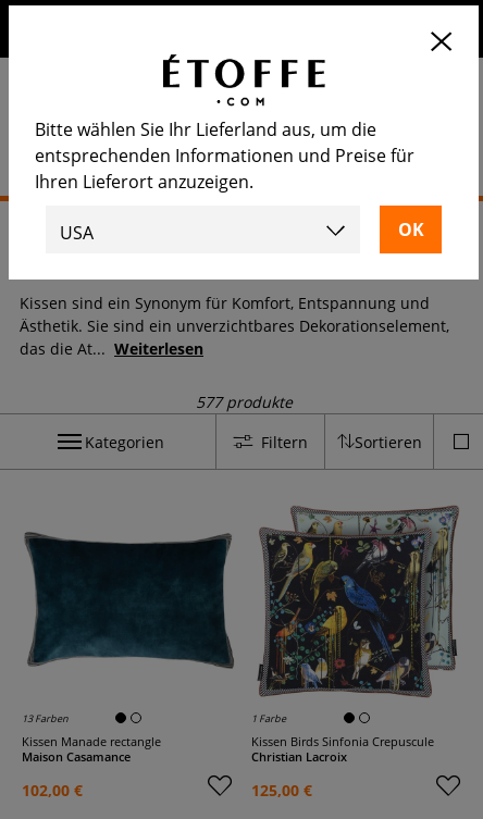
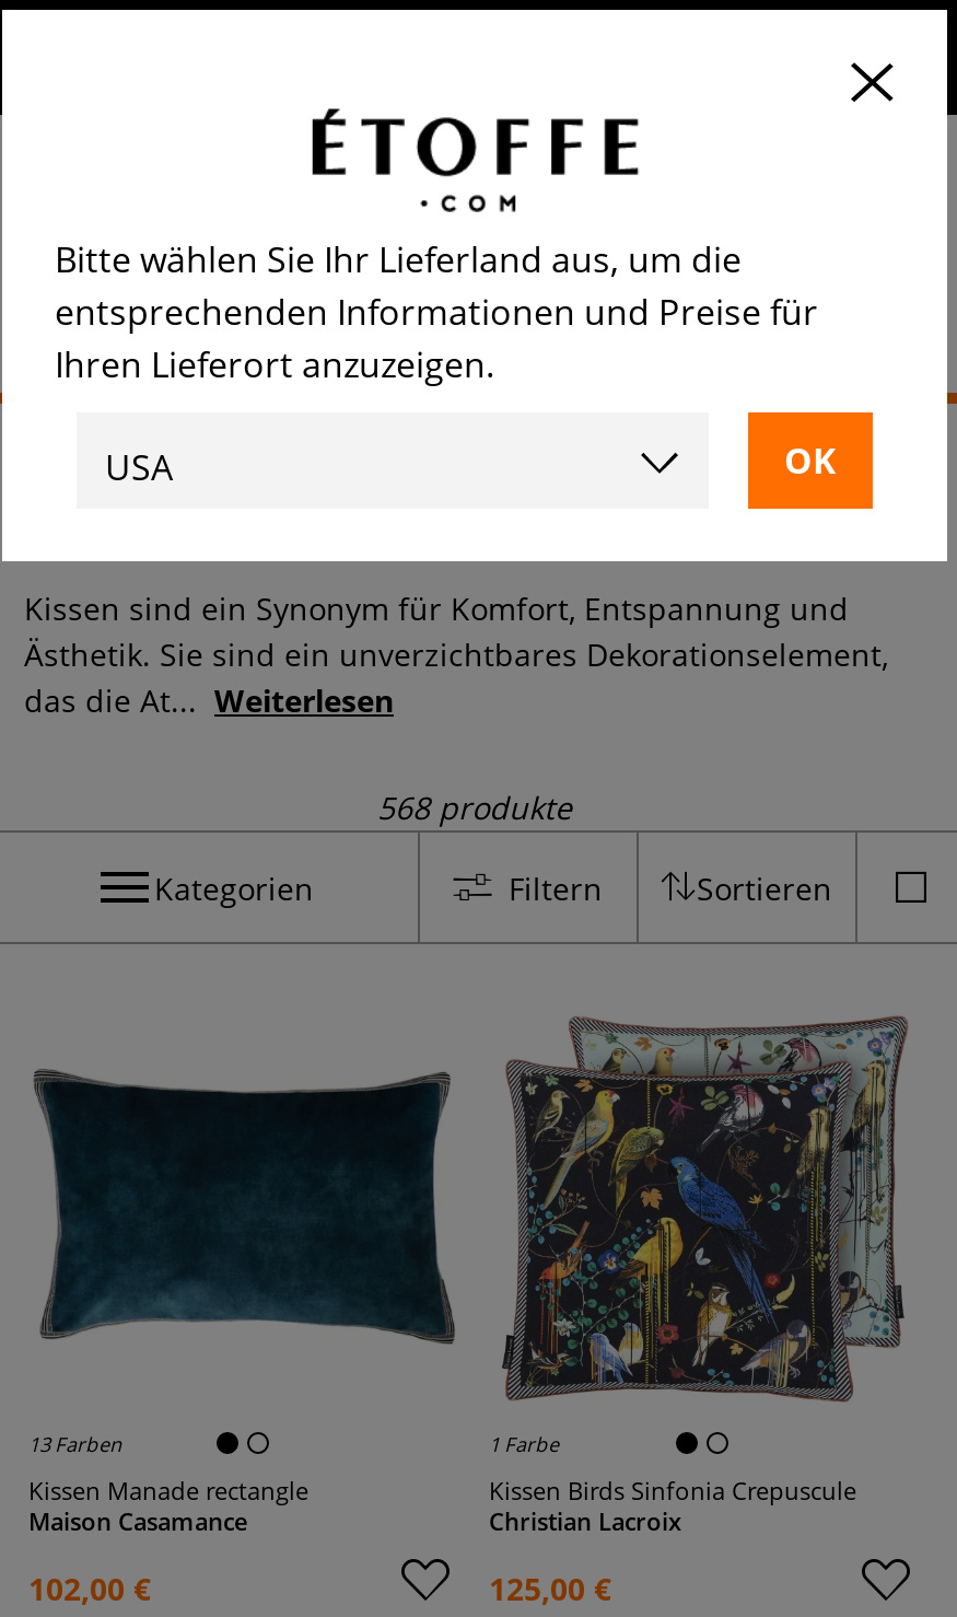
[195,392,292,412] 577 produkte -> [377,787,572,828] 568 produkte

